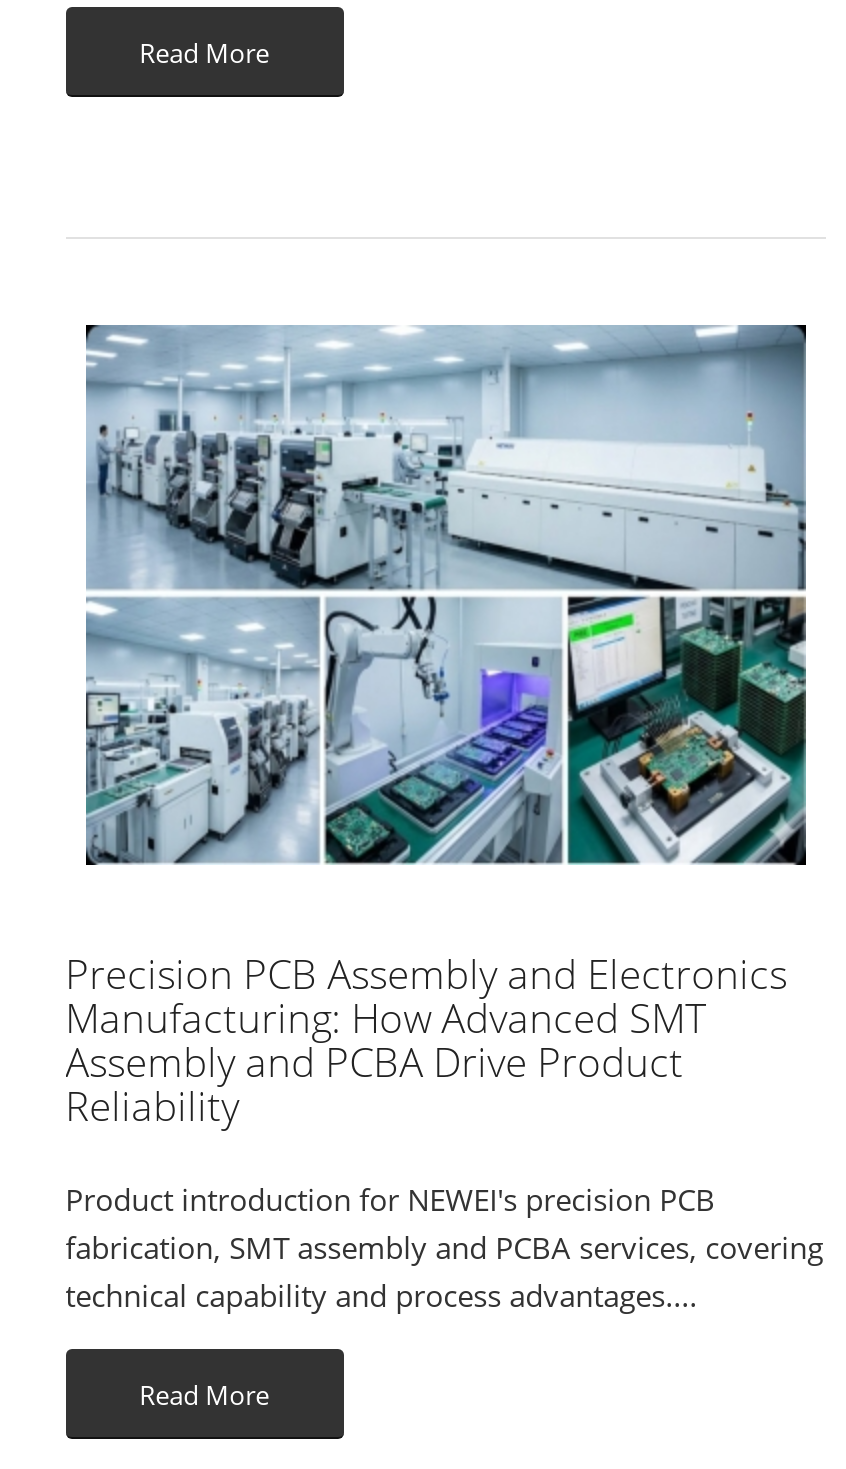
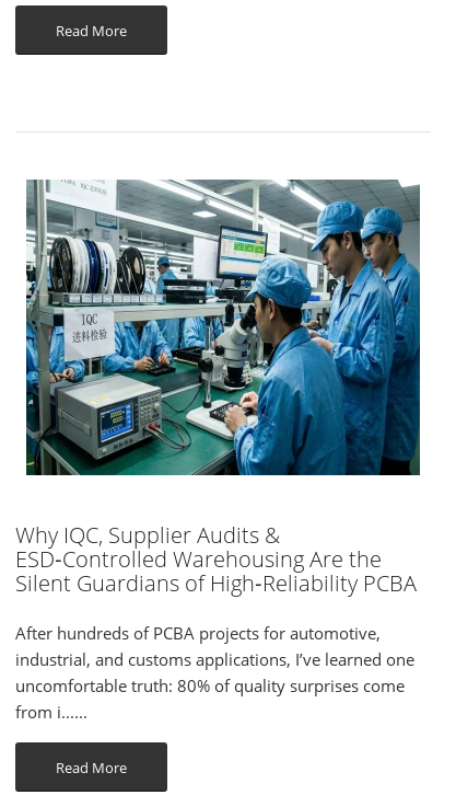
[84,323,808,865] [image] -> [26,178,421,476] [image]
[65,946,787,1132] Precision PCB Assembly and Electronics | Manufacturing: How Advanced SMT | Assembly and PCBA Drive Product | Reliability -> [15,520,416,597] Why IQC, Supplier Audits & | ESD‑Controlled Warehousing Are the | Silent Guardians of High‑Reliability PCBA
[65,1178,823,1314] Product introduction for NEWEI's precision PCB | fabrication, SMT assembly and PCBA services, covering | technical capability and process advantages.... -> [15,622,414,723] After hundreds of PCBA projects for automotive, | industrial, and customs applications, I’ve learned one | uncomfortable truth: 80% of quality surprises come | from i......

